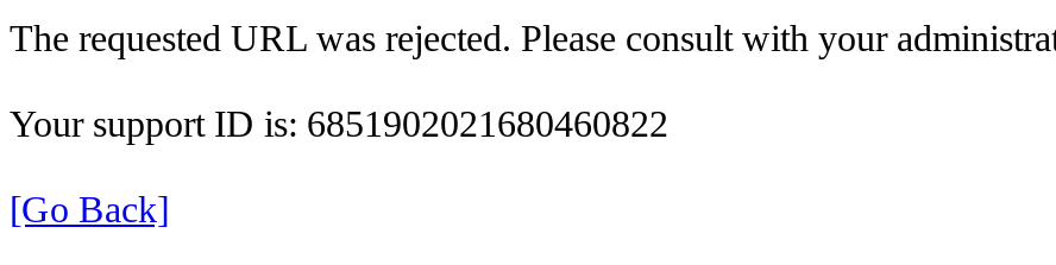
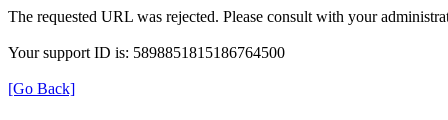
[10,103,668,144] Your support ID is: 6851902021680460822 -> [8,44,285,61] Your support ID is: 5898851815186764500

